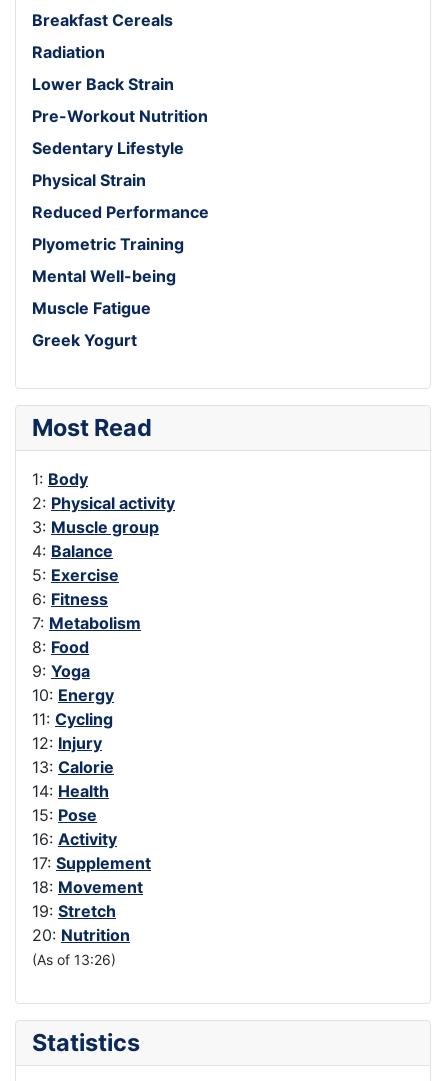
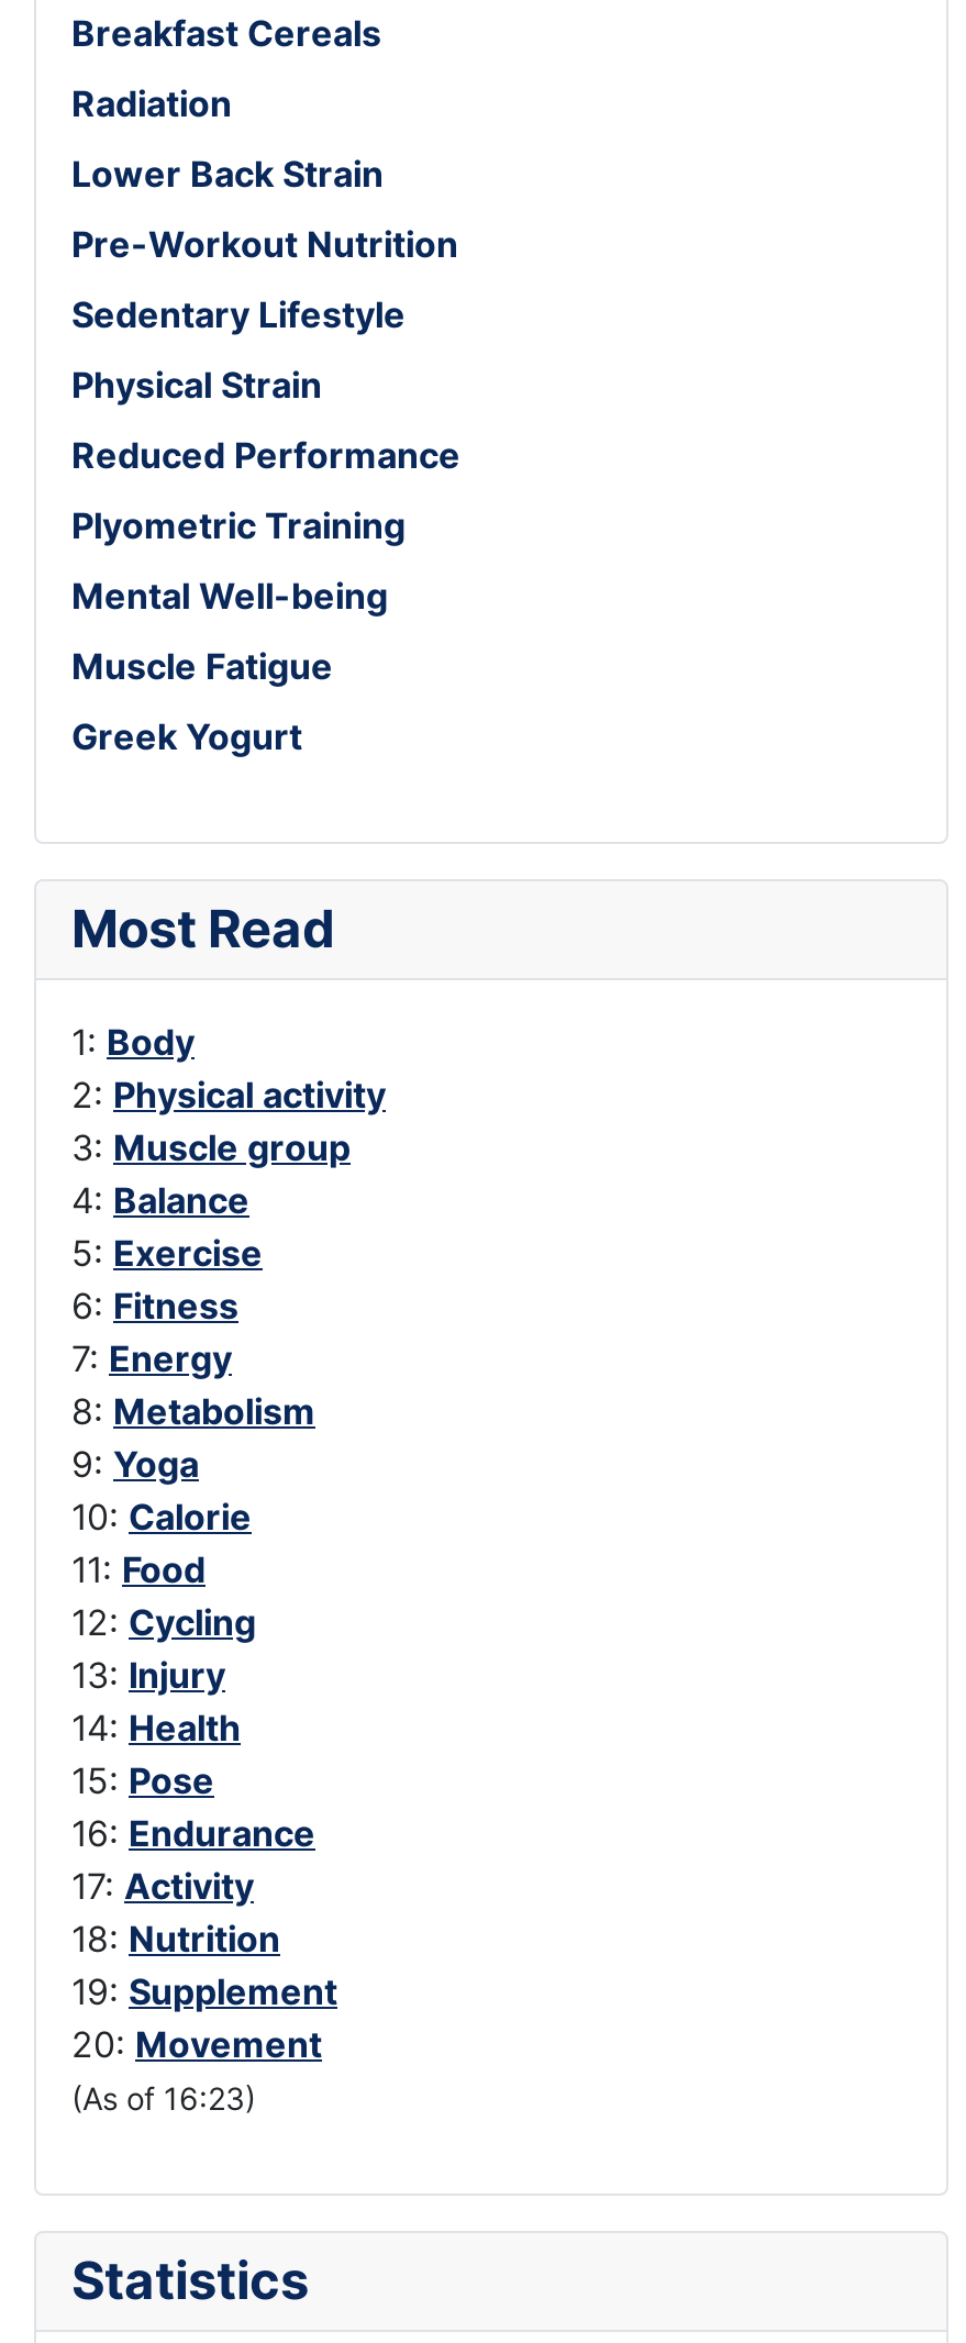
[32,612,141,656] 7: Metabolism | 8: Food -> [71,1335,315,1432] 7: Energy | 8: Metabolism
[32,684,114,776] 10: Energy | 11: Cycling | 12: Injury | 13: Calorie -> [71,1493,256,1696] 10: Calorie | 11: Food | 12: Cycling | 13: Injury
[32,828,151,967] 16: Activity | 17: Supplement | 18: Movement | 19: Stretch | 20: Nutrition | (As of 13:26) -> [71,1810,337,2116] 16: Endurance | 17: Activity | 18: Nutrition | 19: Supplement | 20: Movement | (As of 16:23)

